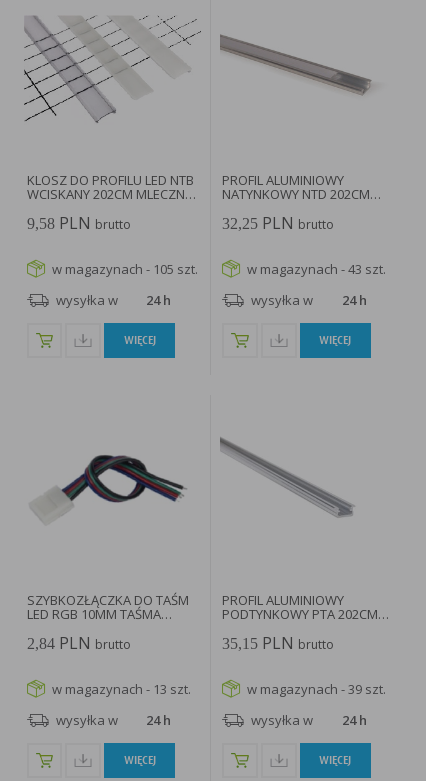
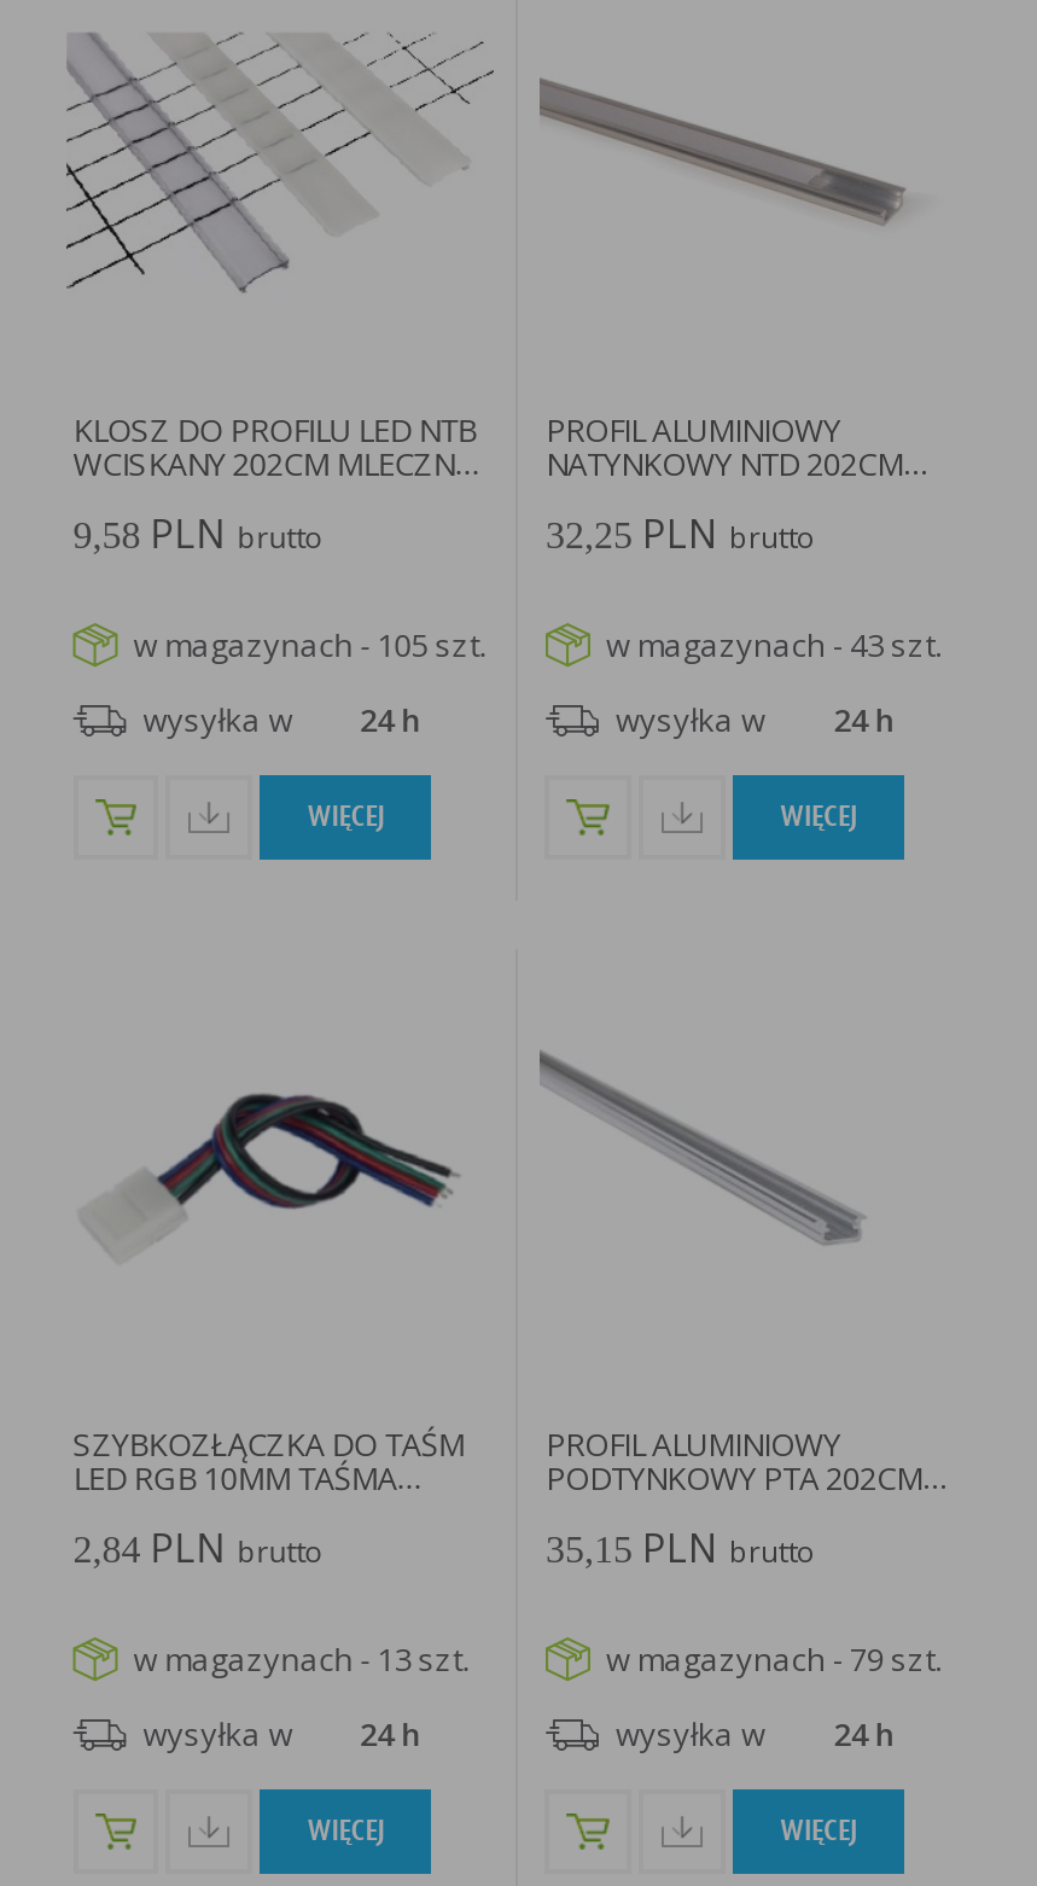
[247,680,386,698] w magazynach - 39 szt. -> [606,1637,942,1680] w magazynach - 79 szt.

